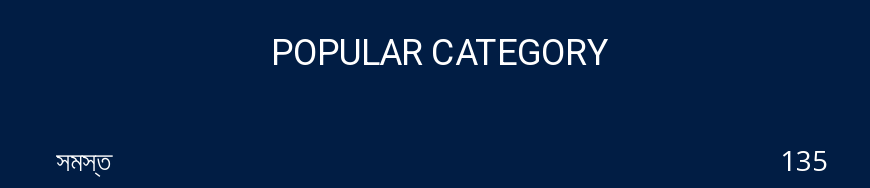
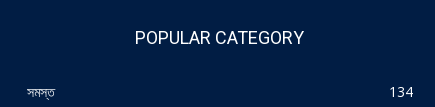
[780,140,828,178] 135 -> [389,82,413,101] 134

